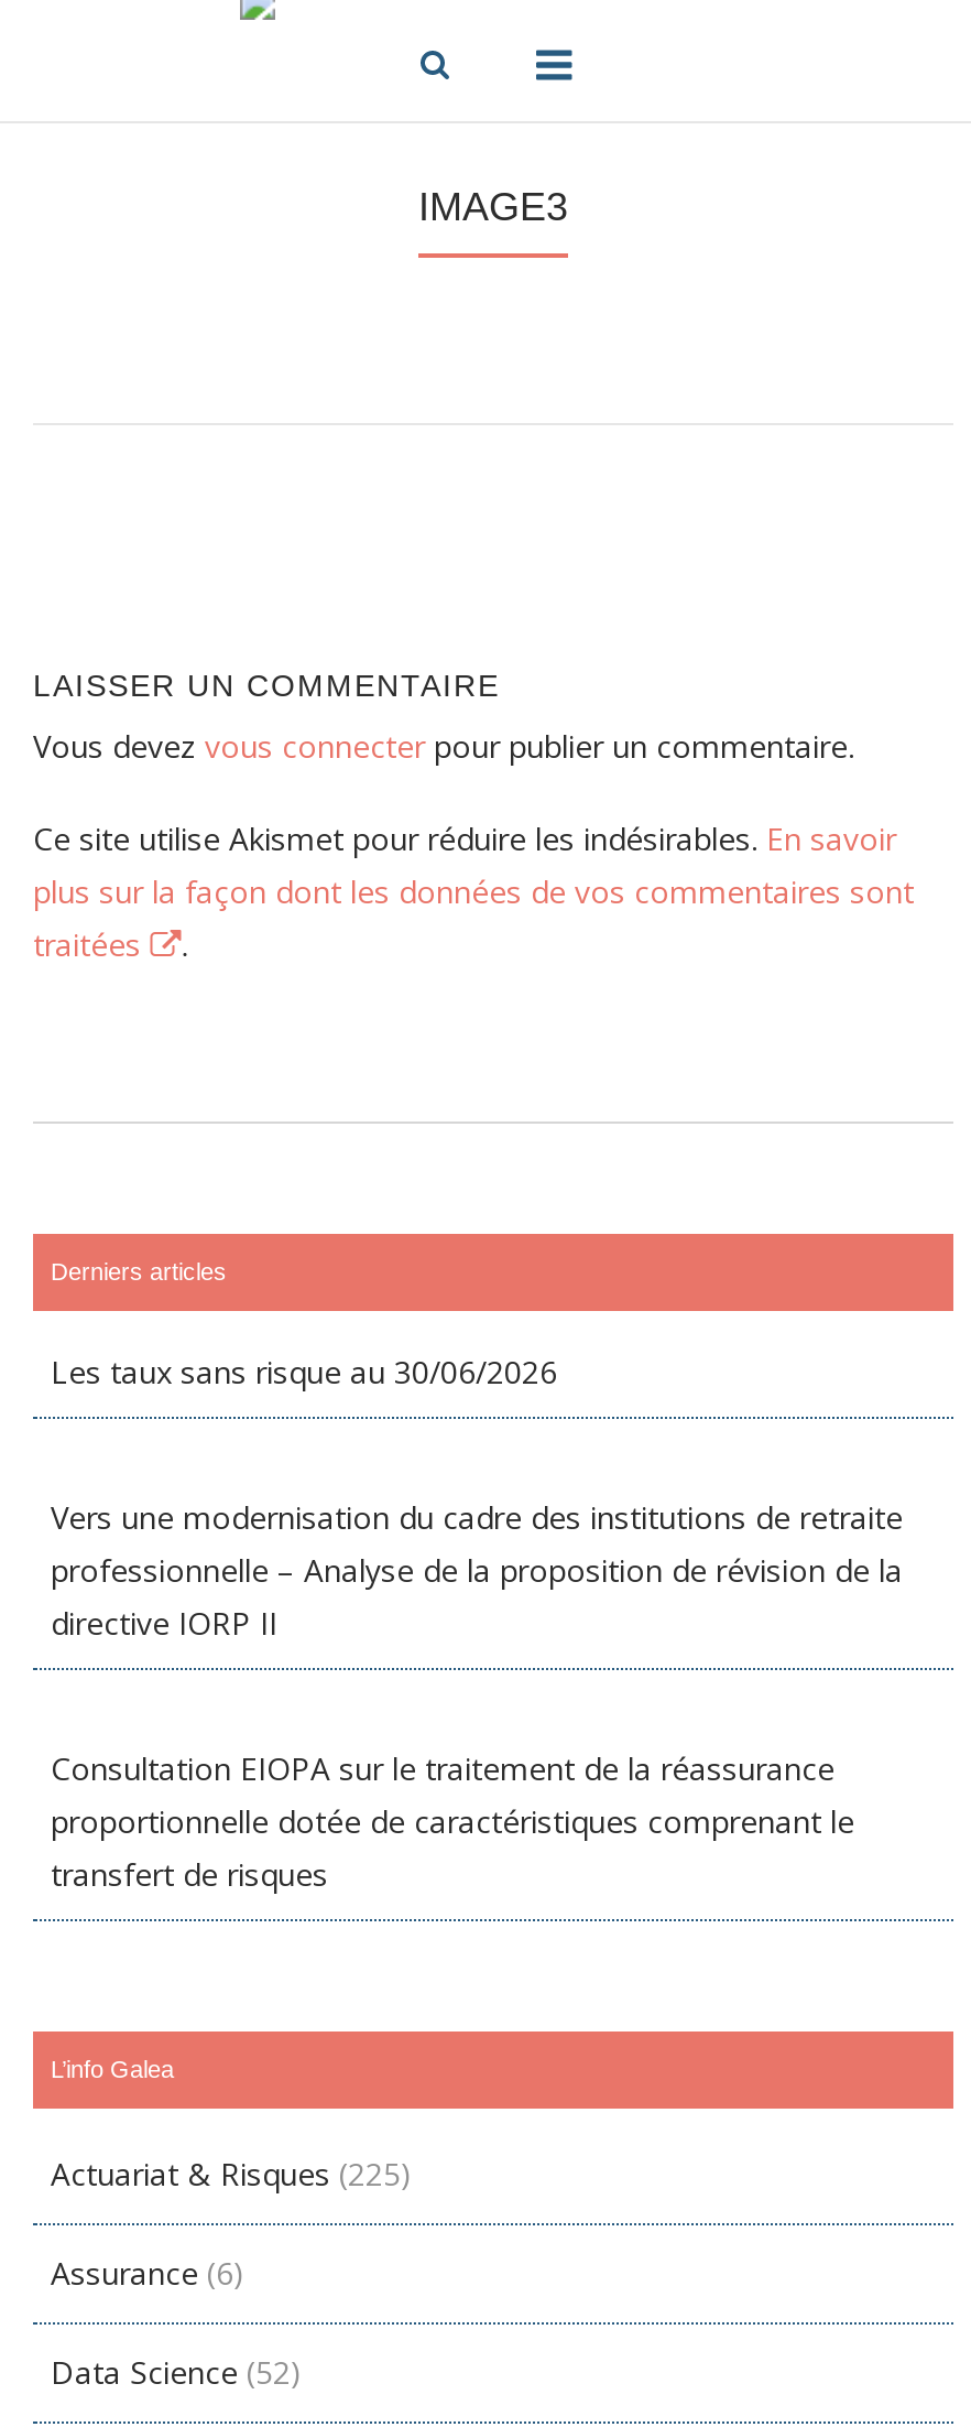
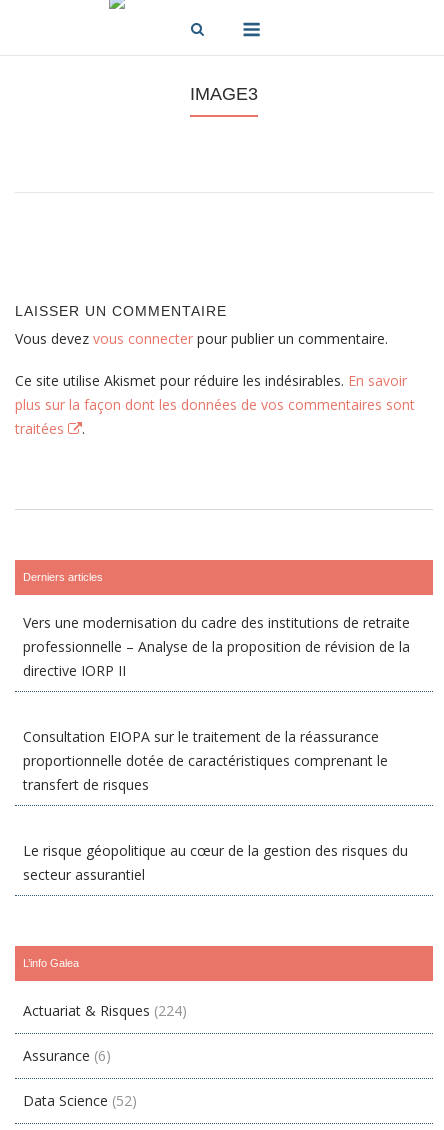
[51,1351,557,1393] Les taux sans risque au 30/06/2026 -> none
moved [51,1496,903,1895] -> [23,613,410,794]: Vers une modernisation du cadre des institutions de retraite | professionnelle – Analyse de la proposition de révision de la | directive IORP II | Consultation EIOPA sur le traitement de la réassurance | proportionnelle dotée de caractéristiques comprenant le | transfert de risques
none -> [23,841,408,884] Le risque géopolitique au cœur de la gestion des risques du | secteur assurantiel
[51,2153,412,2195] Actuariat & Risques (225) -> [23,1001,187,1020] Actuariat & Risques (224)

